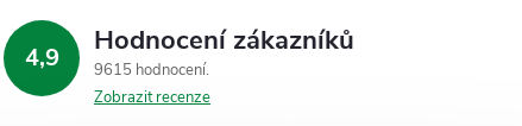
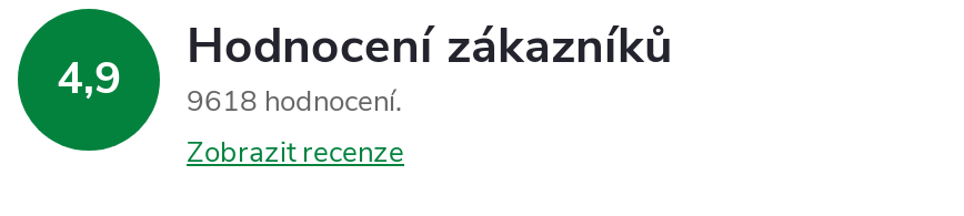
[24,23,354,81] 4,9 9615 hodnocení Hodnocení zákazníků -> [57,14,673,123] 4,9 9618 hodnocení Hodnocení zákazníků

